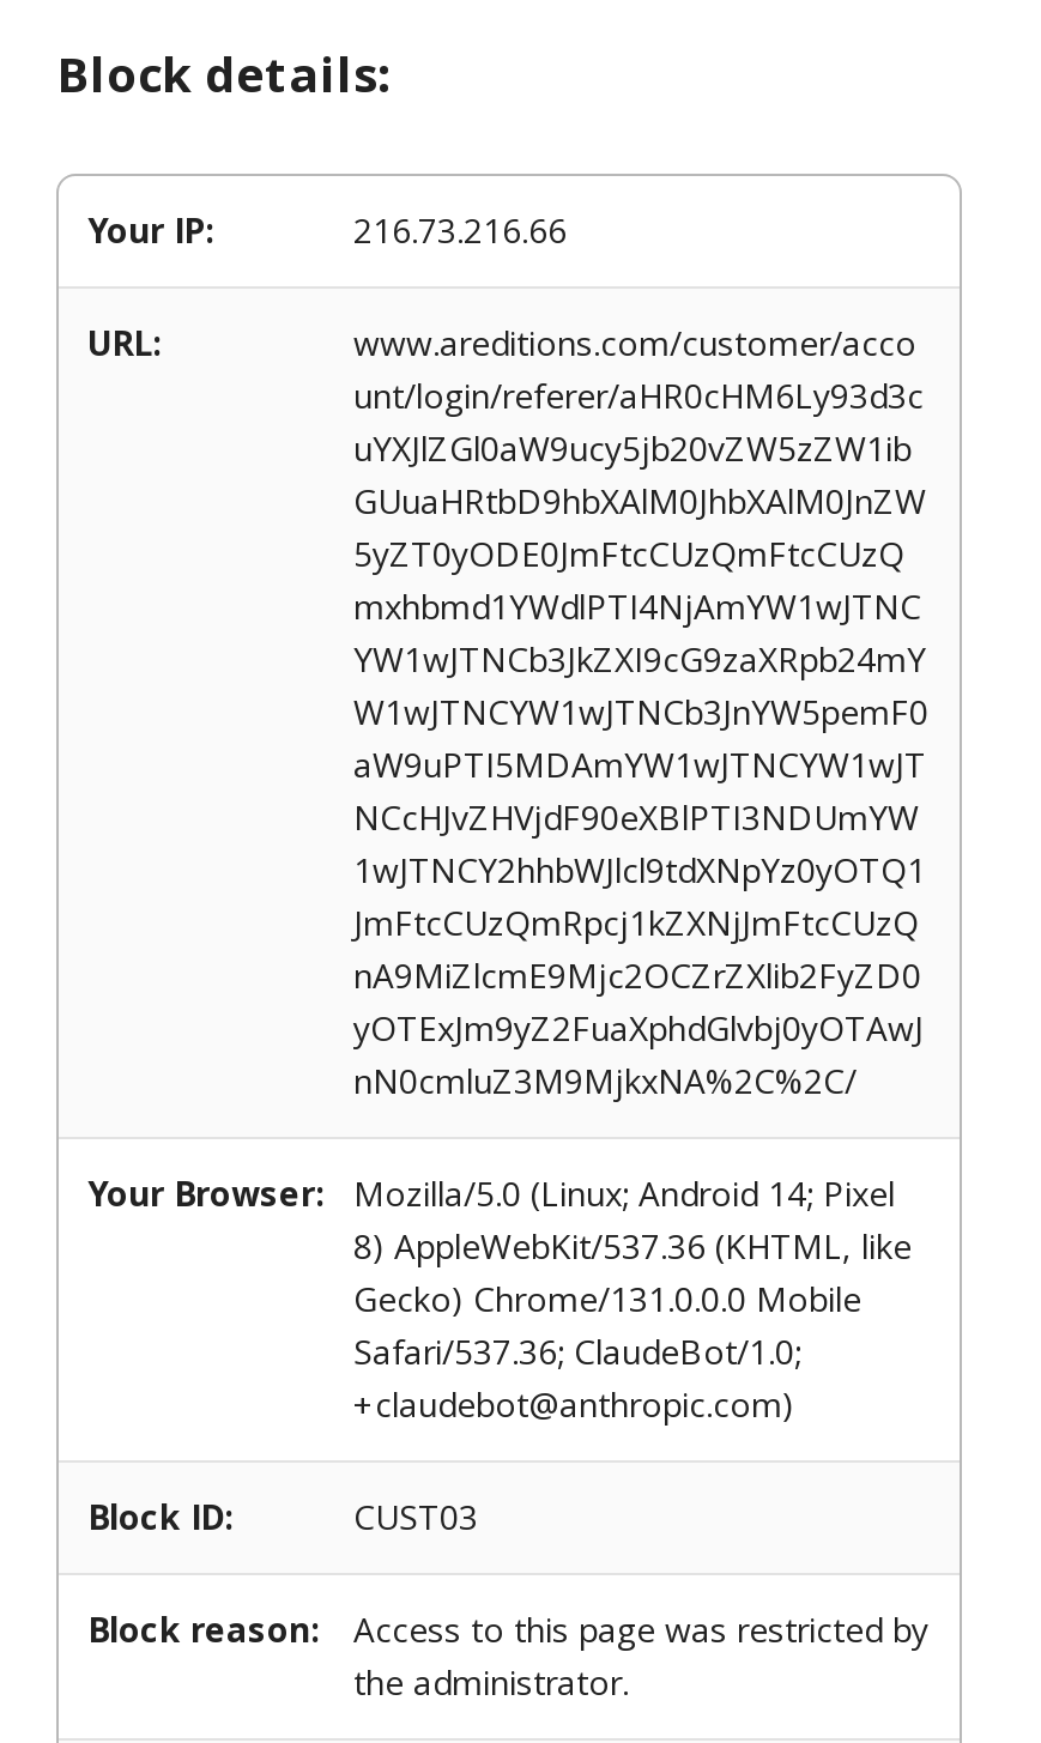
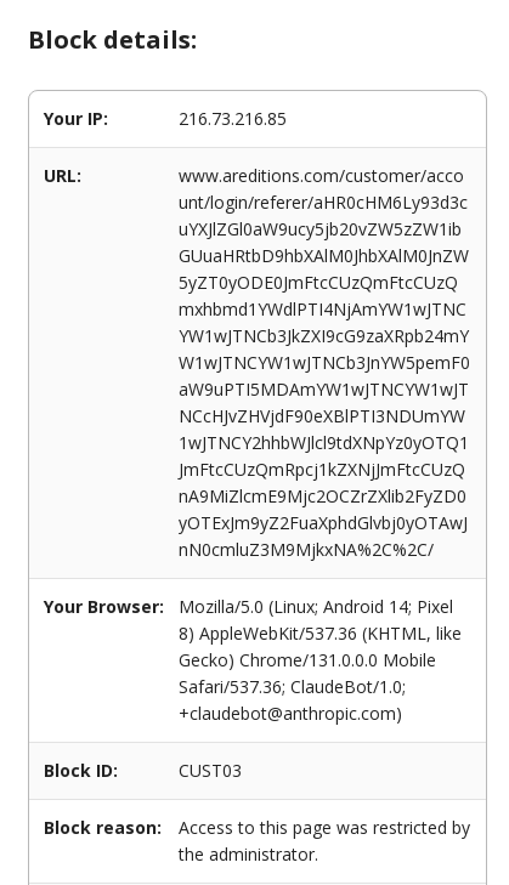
[353,207,567,253] 216.73.216.66 -> [179,107,287,130] 216.73.216.85

